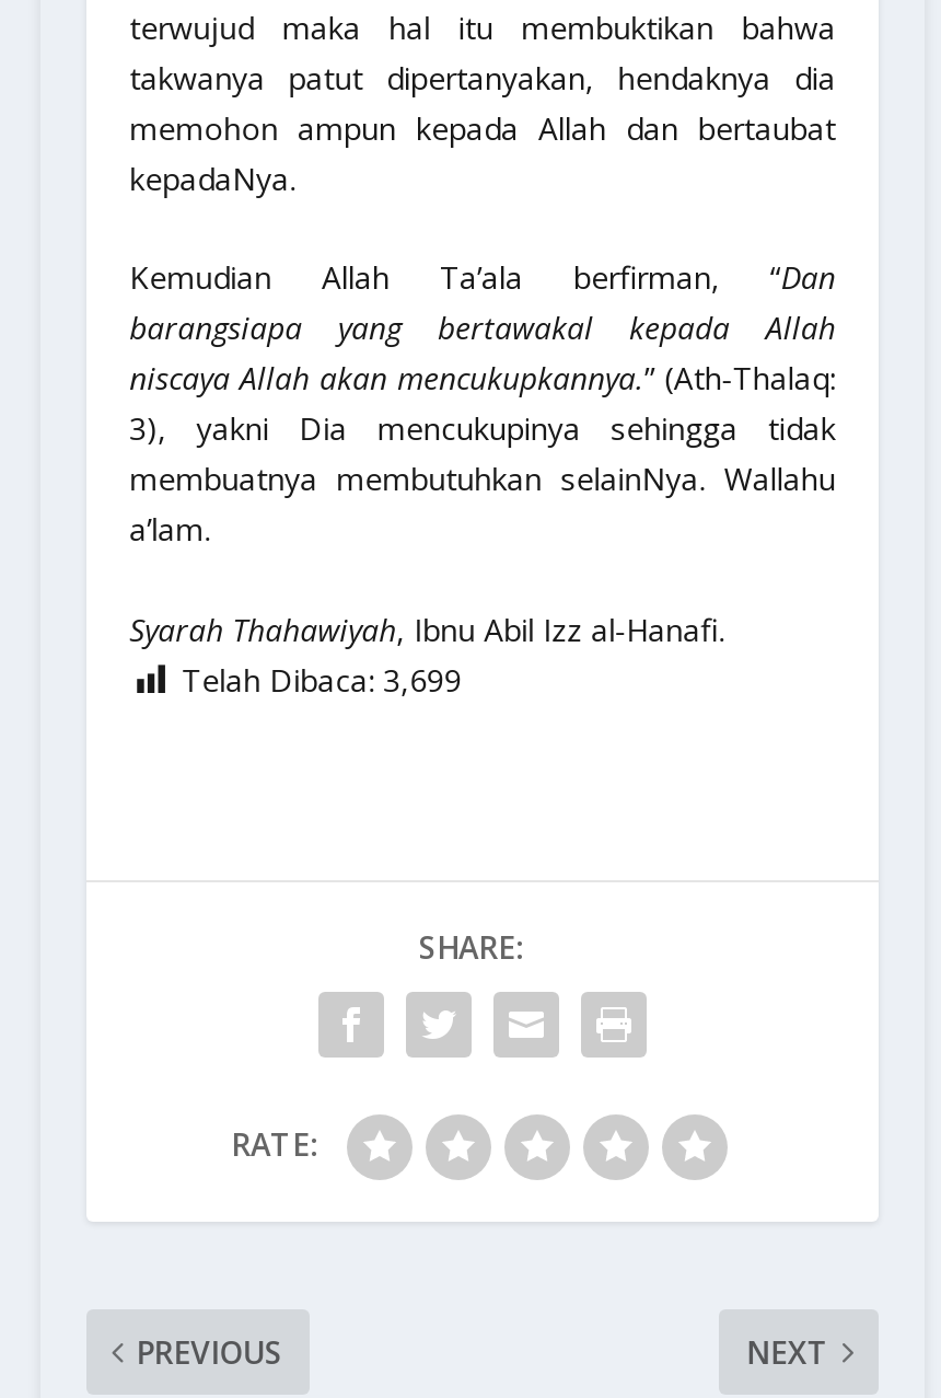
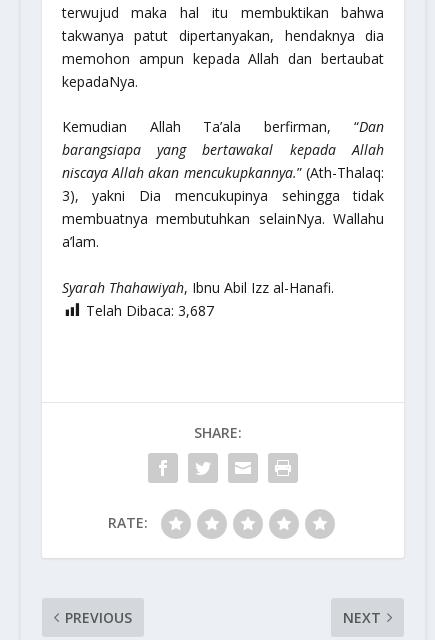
[182,659,462,700] Telah Dibaca: 3,699 -> [86,301,214,320] Telah Dibaca: 3,687

